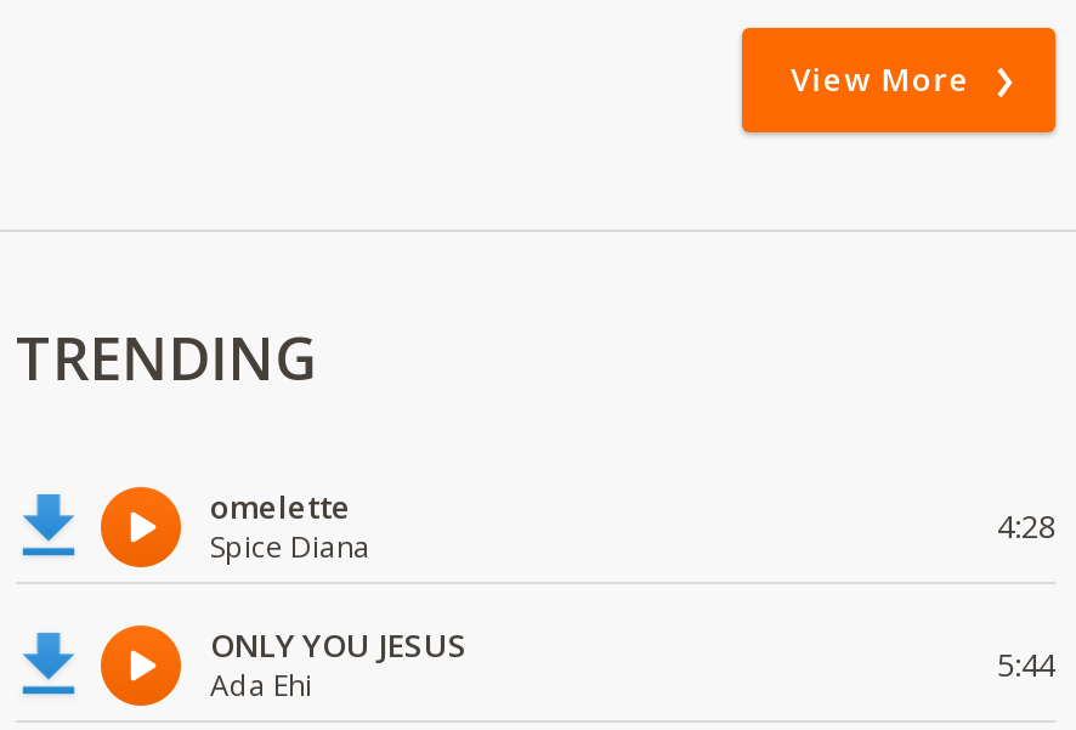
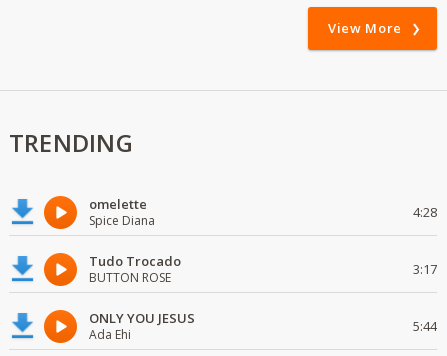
none -> [89,252,437,286] Tudo Trocado | BUTTON ROSE | 3:17

